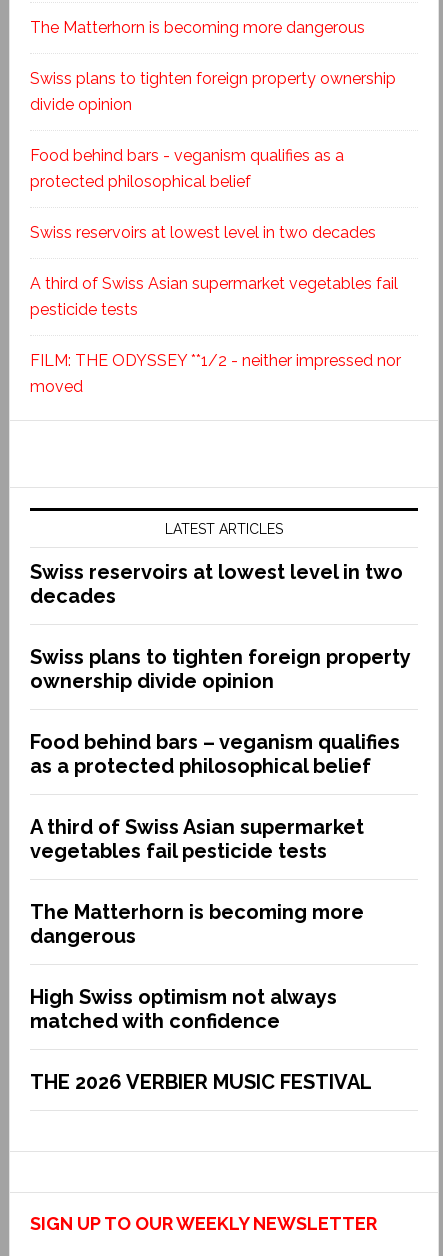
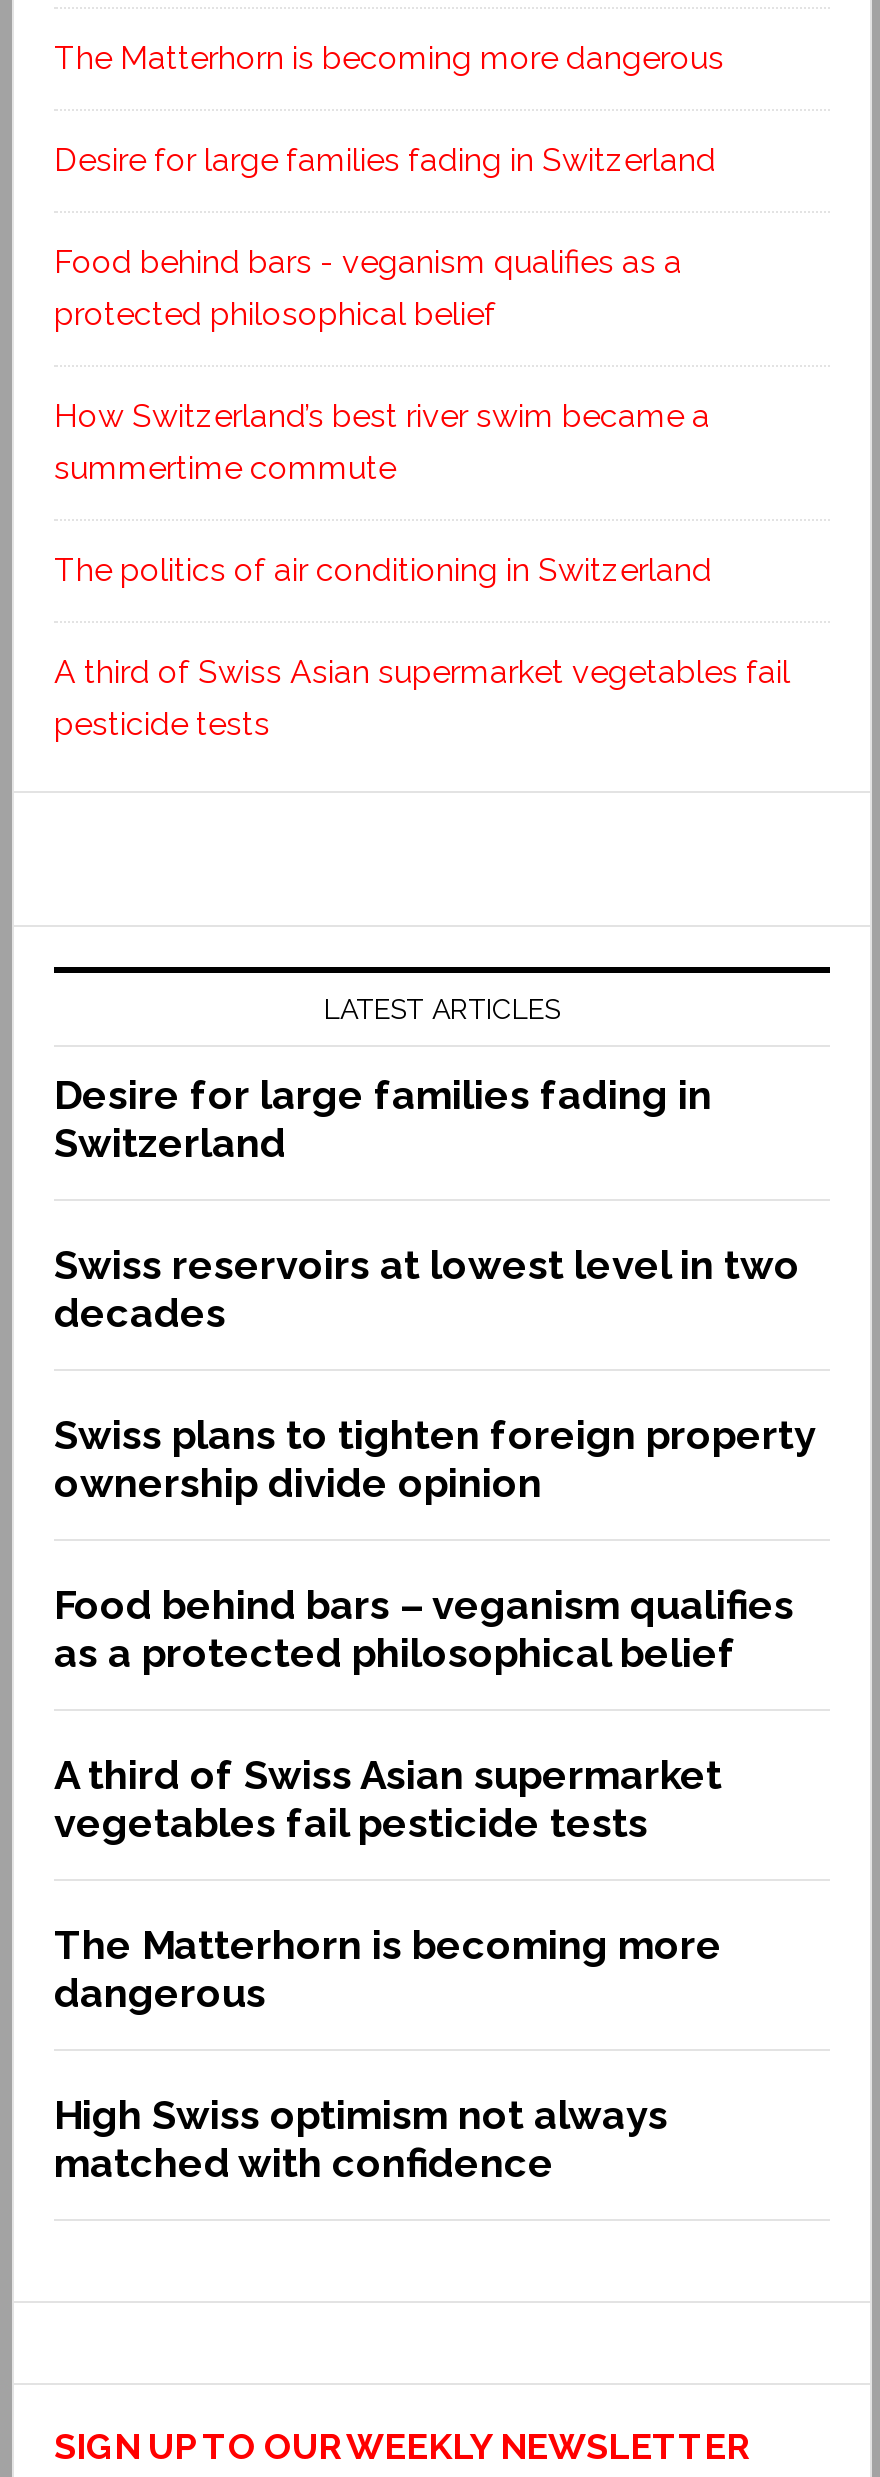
[30,69,396,114] Swiss plans to tighten foreign property ownership | divide opinion -> [54,142,716,180] Desire for large families fading in Switzerland
moved [30,146,344,191] -> [54,244,682,334]: Food behind bars - veganism qualifies as a | protected philosophical belief
[30,223,376,242] Swiss reservoirs at lowest level in two decades -> [54,398,712,590] How Switzerland’s best river swim became a | summertime commute | The politics of air conditioning in Switzerland
moved [30,274,398,319] -> [54,654,790,744]: A third of Swiss Asian supermarket vegetables fail | pesticide tests
[30,351,401,396] FILM: THE ODYSSEY **1/2 - neither impressed nor | moved -> none
moved [165,521,283,537] -> [324,994,560,1026]: LATEST ARTICLES
none -> [54,1072,712,1168] Desire for large families fading in | Switzerland
moved [30,560,410,1033] -> [54,1242,814,2188]: Swiss reservoirs at lowest level in two | decades | Swiss plans to tighten foreign property | ... | High Swiss optimism not always | matched with confidence
[30,1070,372,1094] THE 2026 VERBIER MUSIC FESTIVAL -> none

